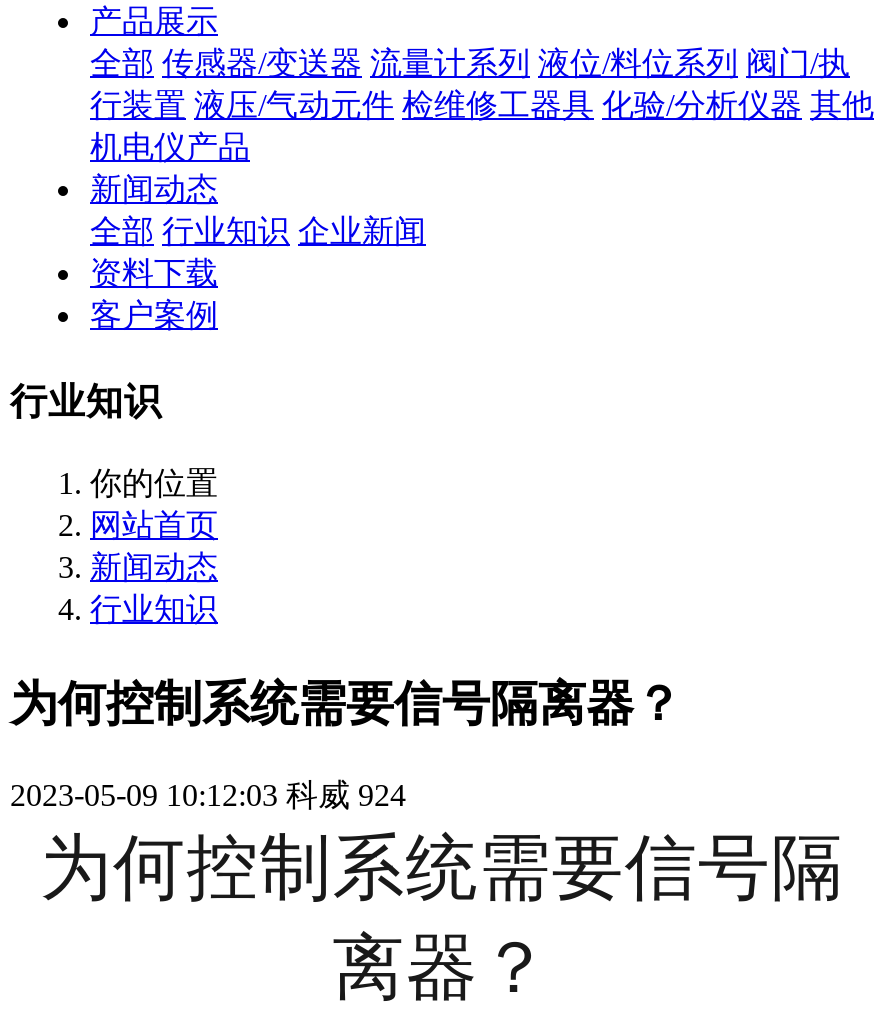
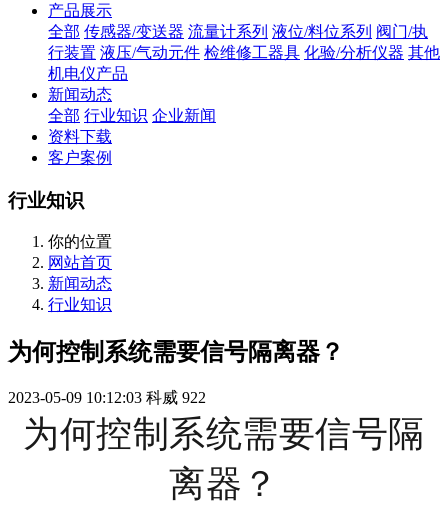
[10,778,406,812] 2023-05-09 10:12:03 科威 924 -> [8,389,206,406] 2023-05-09 10:12:03 科威 922

